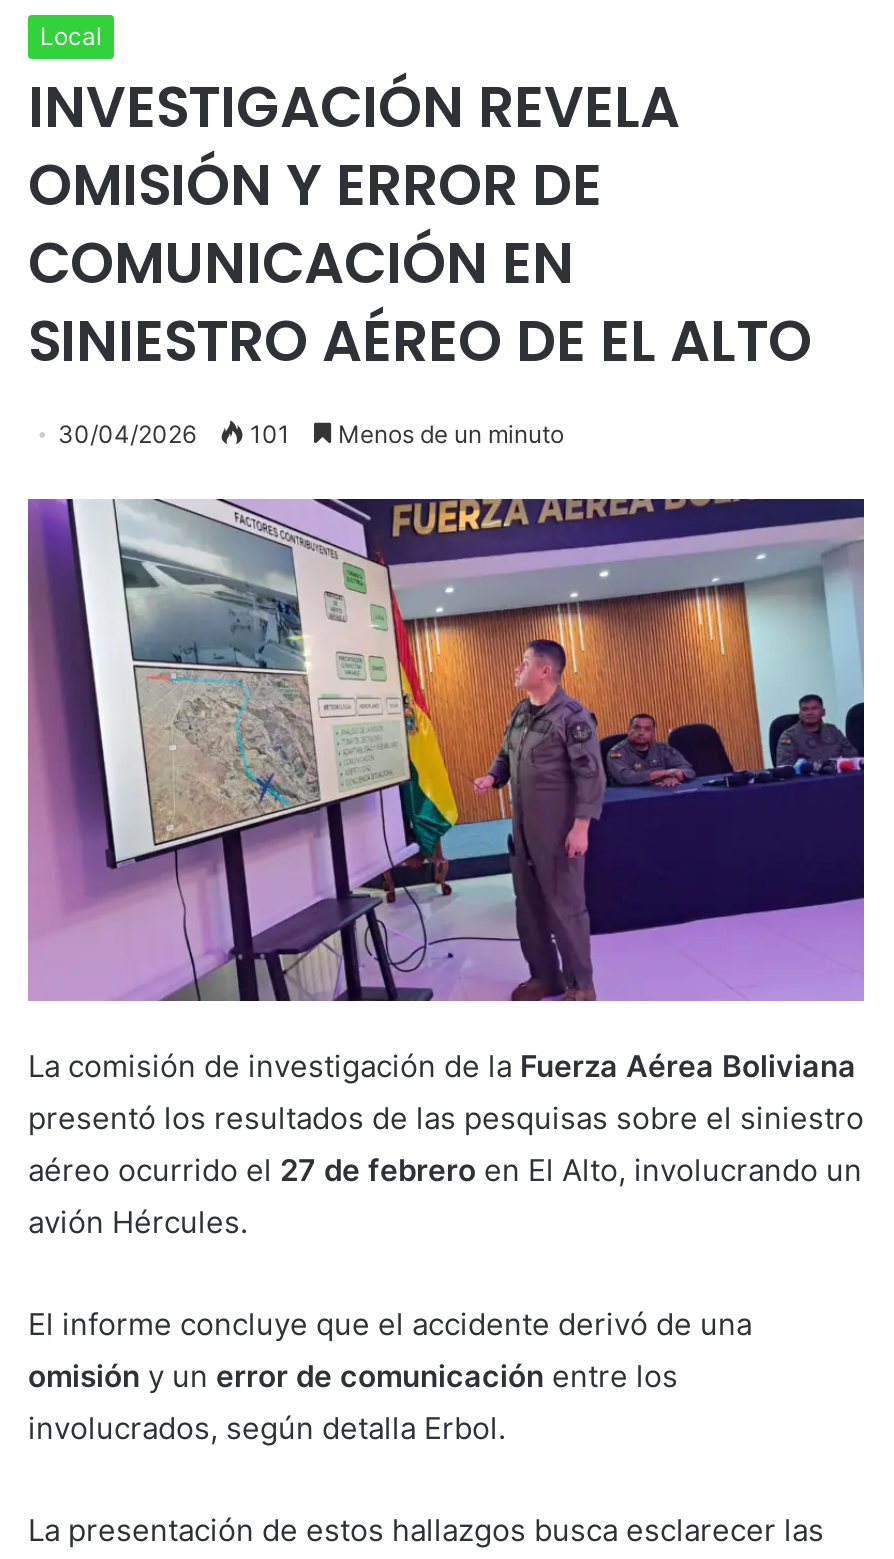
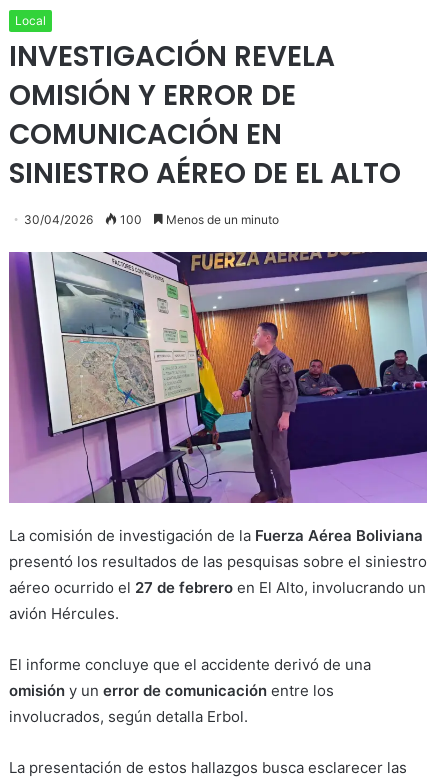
[58,418,564,448] 30/04/2026 101 Menos de un minuto -> [24,212,279,227] 30/04/2026 100 Menos de un minuto

